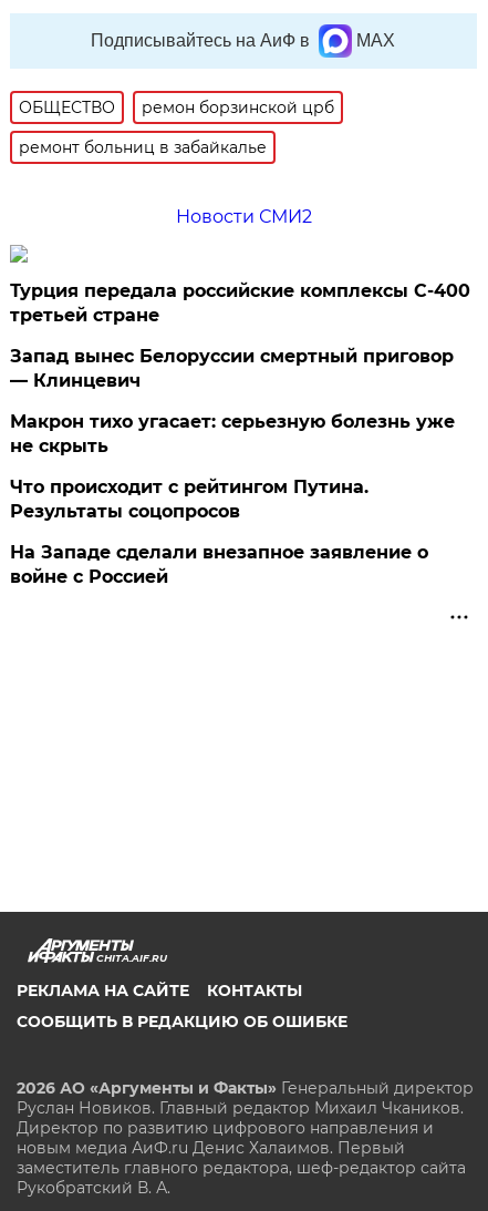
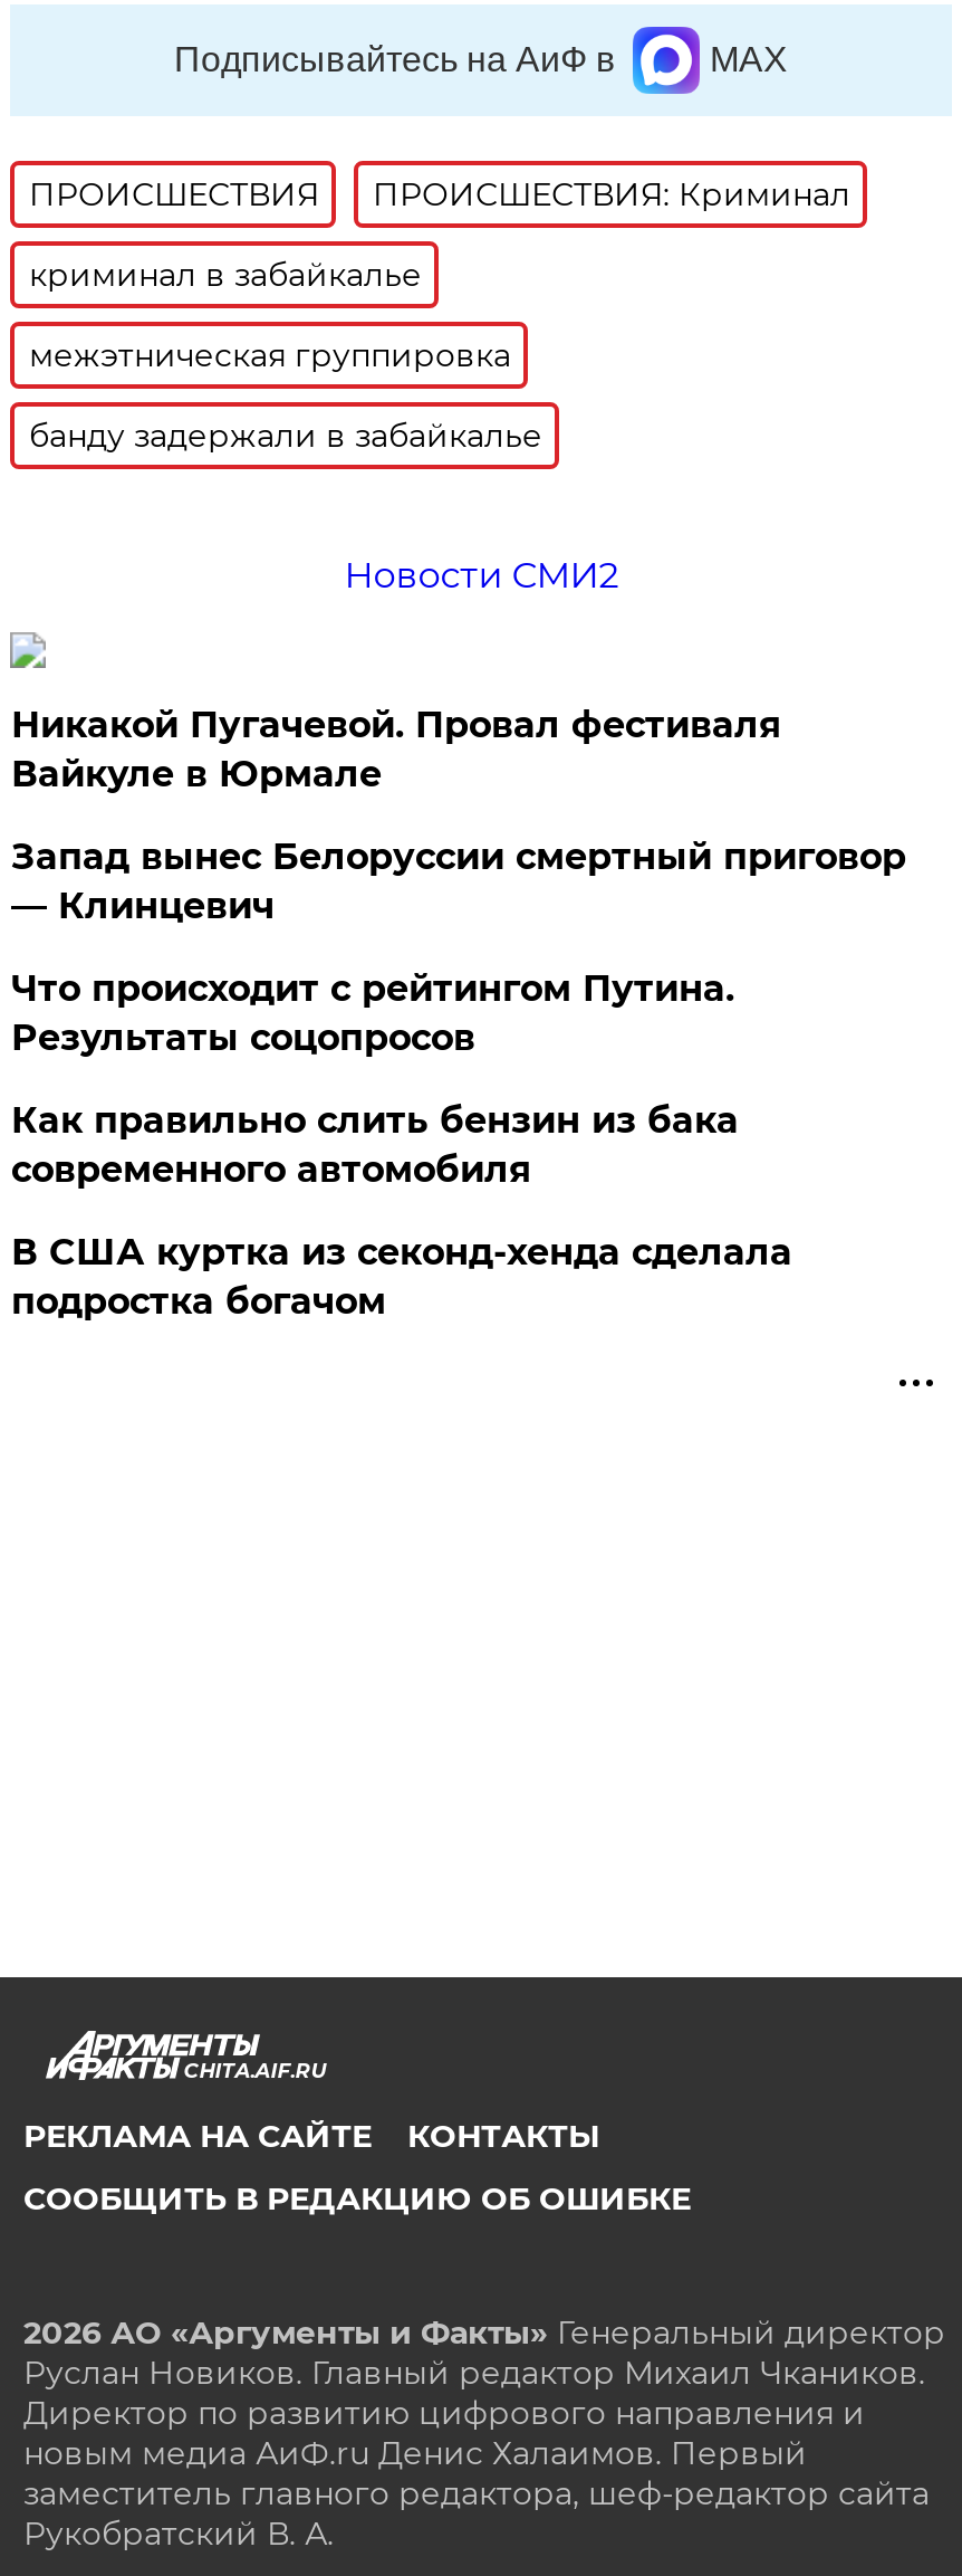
[19,98,335,157] ОБЩЕСТВО | ремон борзинской црб | ремонт больниц в забайкалье -> [29,174,850,456] ПРОИСШЕСТВИЯ | ПРОИСШЕСТВИЯ: Криминал | криминал в забайкалье | межэтническая группировка | банду задержали в забайкалье
[10,280,471,326] Турция передала российские комплексы С-400 | третьей стране -> [11,704,781,795] Никакой Пугачевой. Провал фестиваля | Вайкуле в Юрмале
[10,411,455,456] Макрон тихо угасает: серьезную болезнь уже | не скрыть -> none
[10,542,429,587] На Западе сделали внезапное заявление о | войне с Россией -> [11,1099,792,1323] Как правильно слить бензин из бака | современного автомобиля | В США куртка из секонд-хенда сделала | подростка богачом

